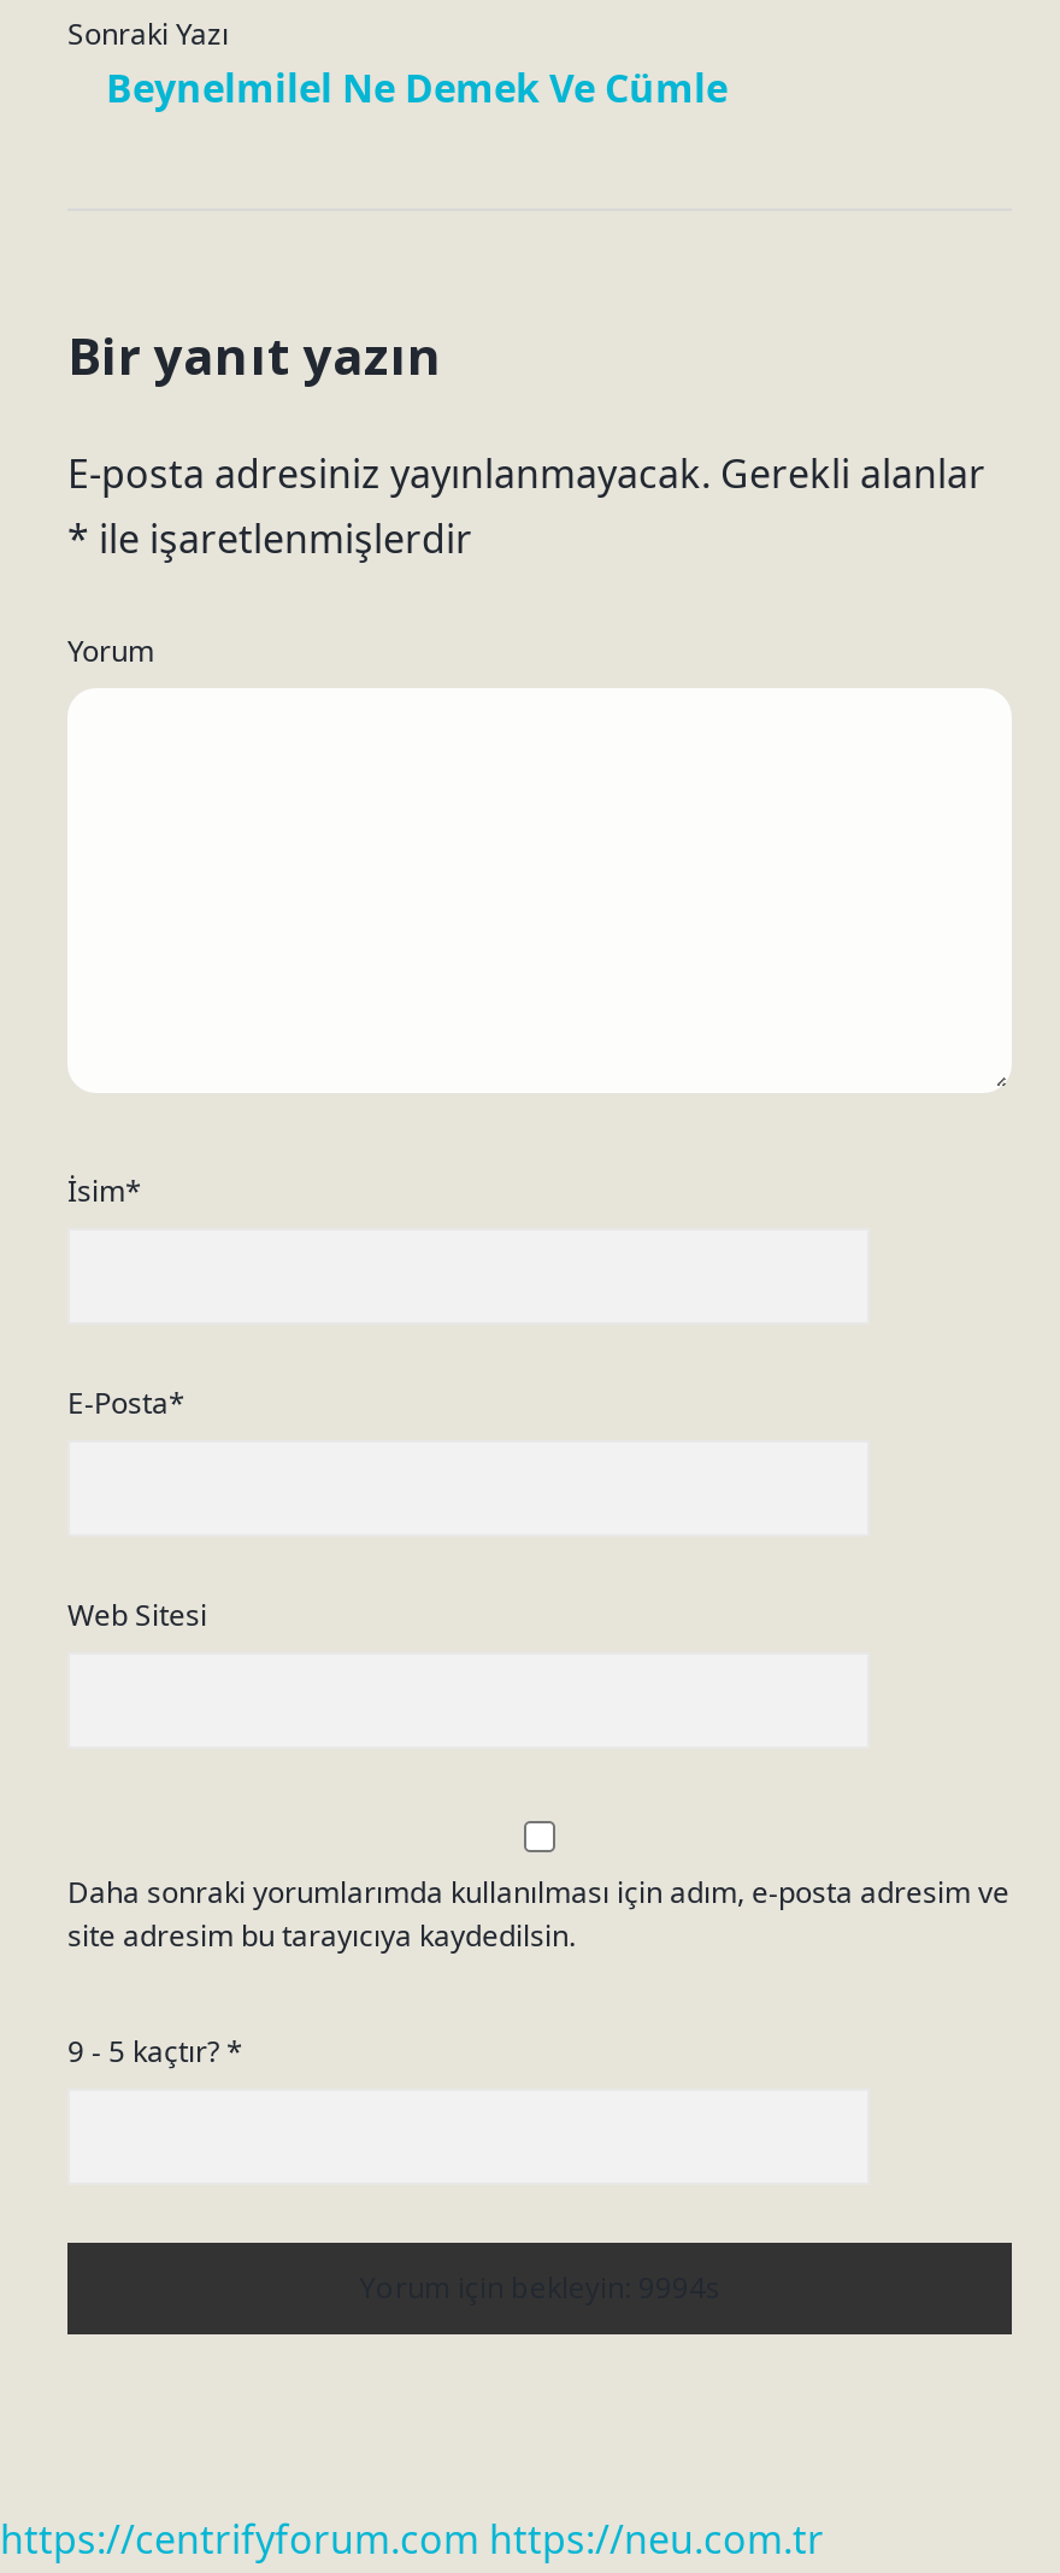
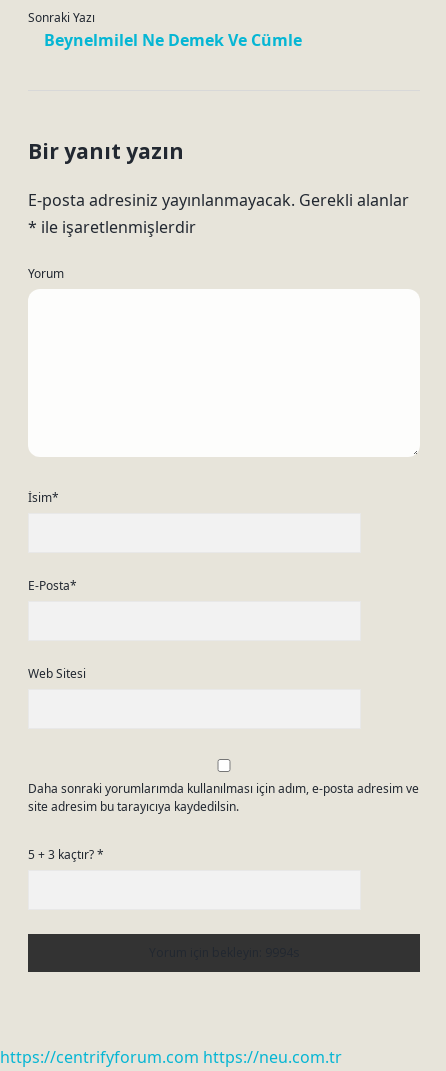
[67,2031,243,2072] 9 - 5 kaçtır? * -> [28,846,104,863] 5 + 3 kaçtır? *

